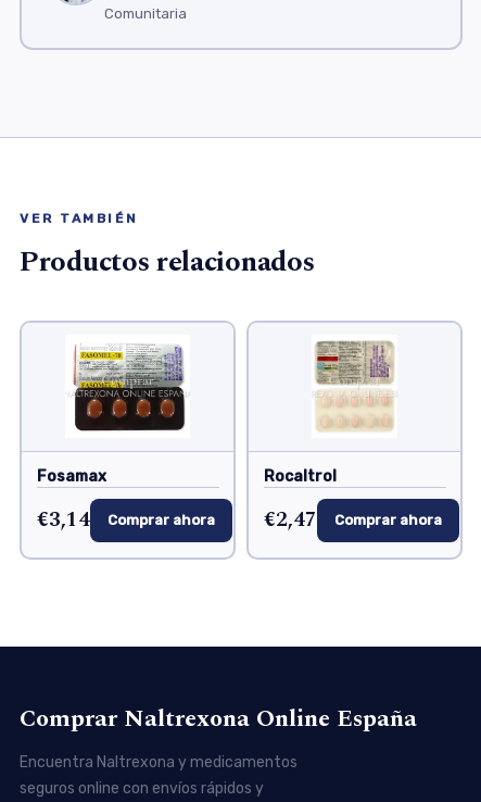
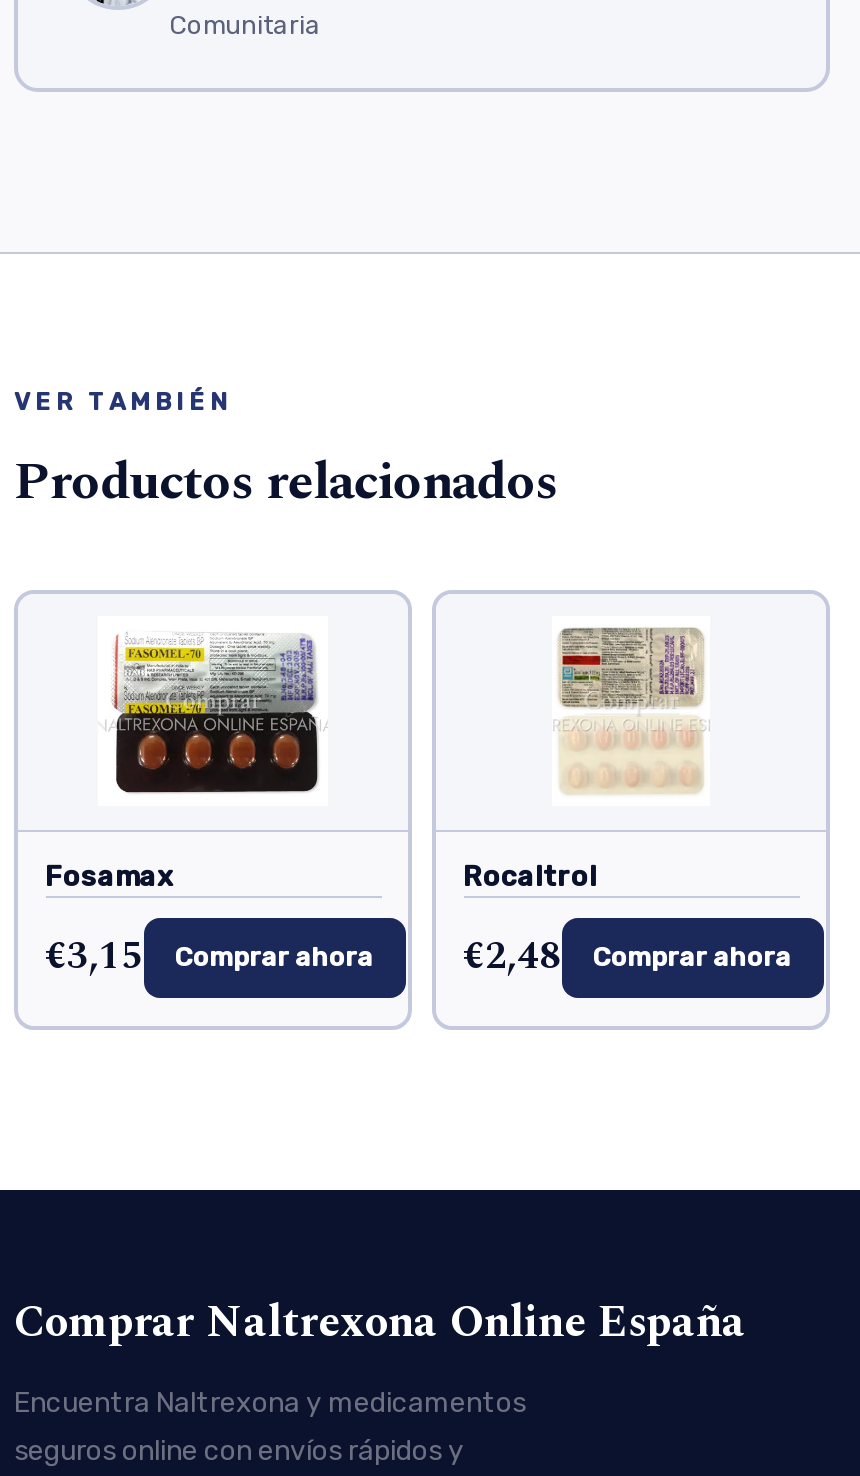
[36,504,214,536] €3,14 Comprar ahora -> [45,928,373,986] €3,15 Comprar ahora
[263,504,441,536] €2,47 Comprar ahora -> [463,928,791,986] €2,48 Comprar ahora

